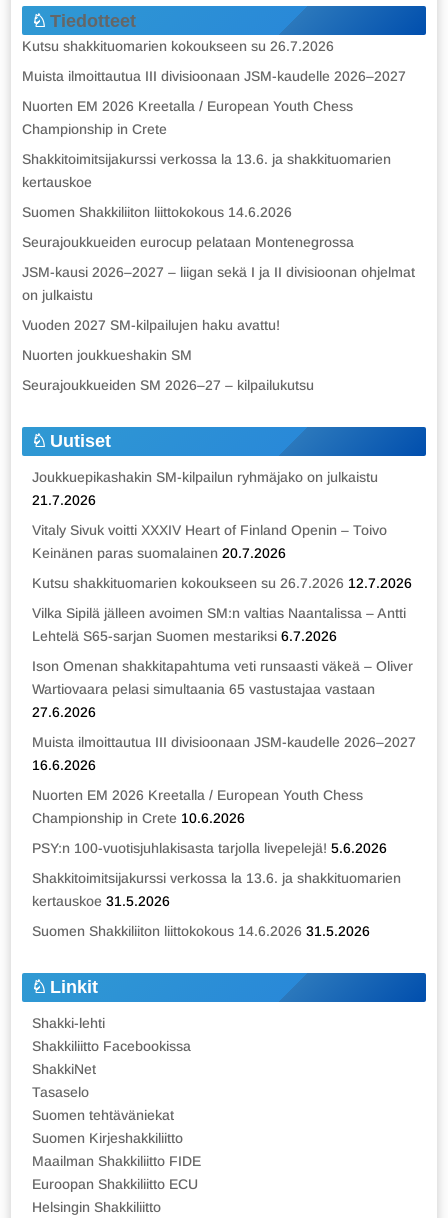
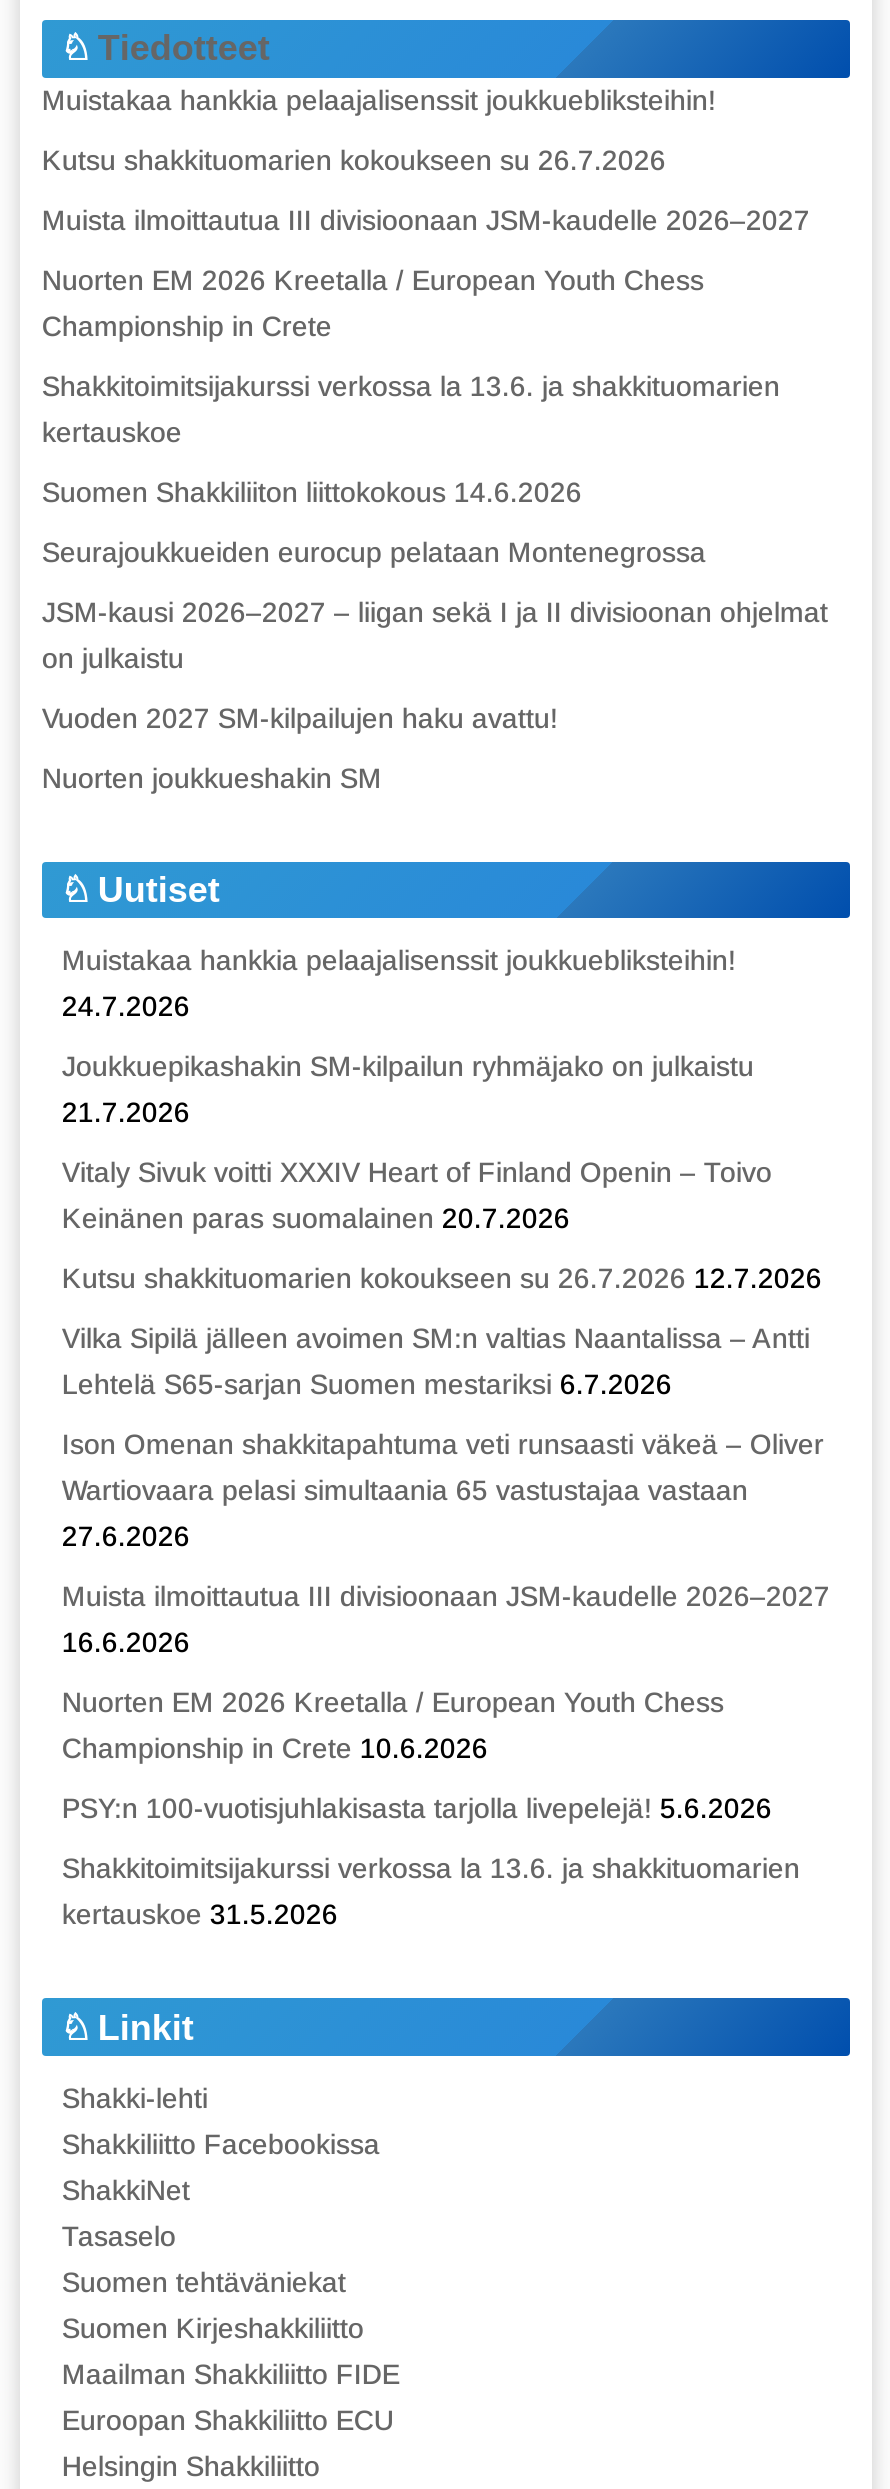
none -> [42,83,716,115] Muistakaa hankkia pelaajalisenssit joukkuebliksteihin!
[22,377,314,393] Seurajoukkueiden SM 2026–27 – kilpailukutsu -> none
none -> [62,945,736,1023] Muistakaa hankkia pelaajalisenssit joukkuebliksteihin! | 24.7.2026
moved [32,469,416,909] -> [62,1051,830,1931]: Joukkuepikashakin SM-kilpailun ryhmäjako on julkaistu | 21.7.2026 | Vitaly Sivuk voitti XXXIV Heart of Finland Openin – Toivo | ... | Shakkitoimitsijakurssi verkossa la 13.6. ja shakkituomarien | kertauskoe 31.5.2026
[32,923,370,939] Suomen Shakkiliiton liittokokous 14.6.2026 31.5.2026 -> none

